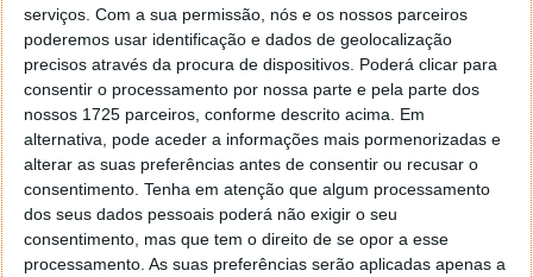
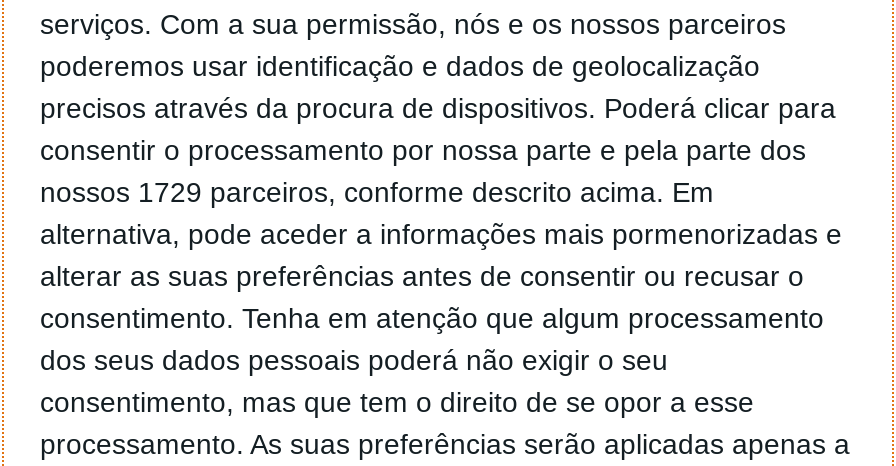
[24,104,425,124] nossos 1725 parceiros, conforme descrito acima. Em -> [40,176,714,208] nossos 1729 parceiros, conforme descrito acima. Em

